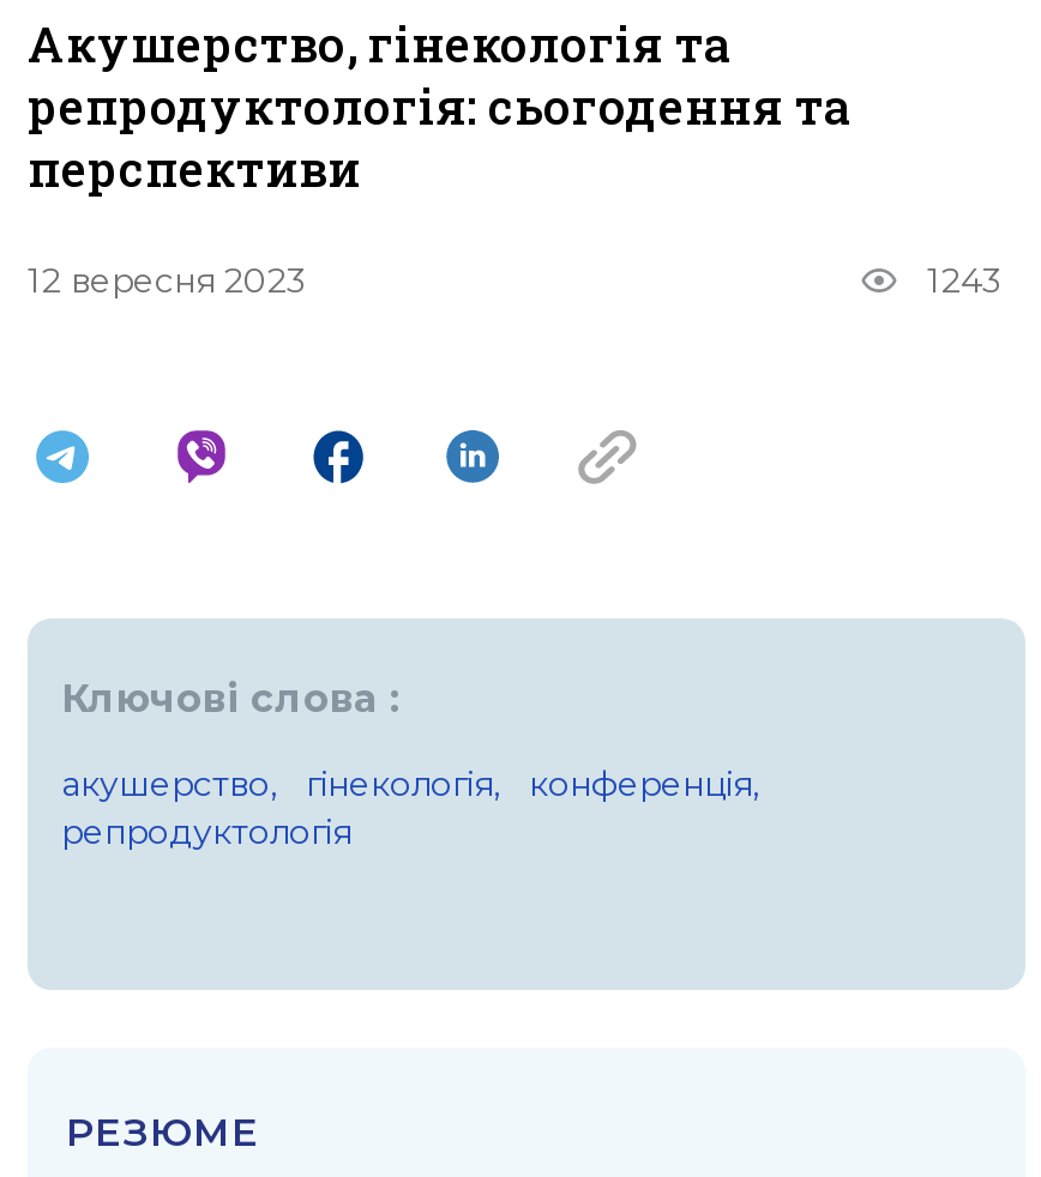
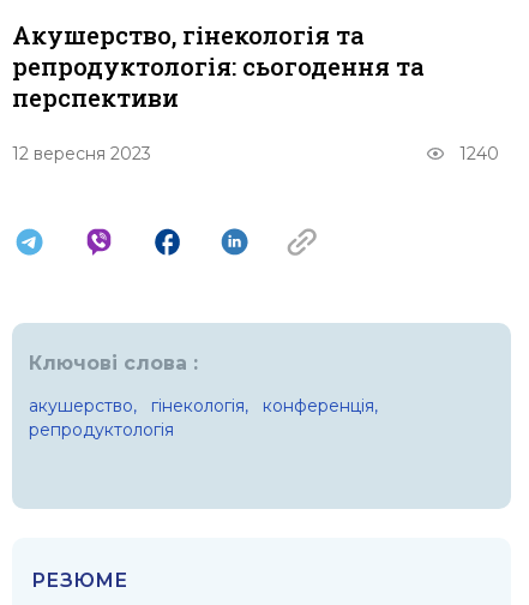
[927,259,1001,302] 1243 -> [459,143,499,164] 1240

